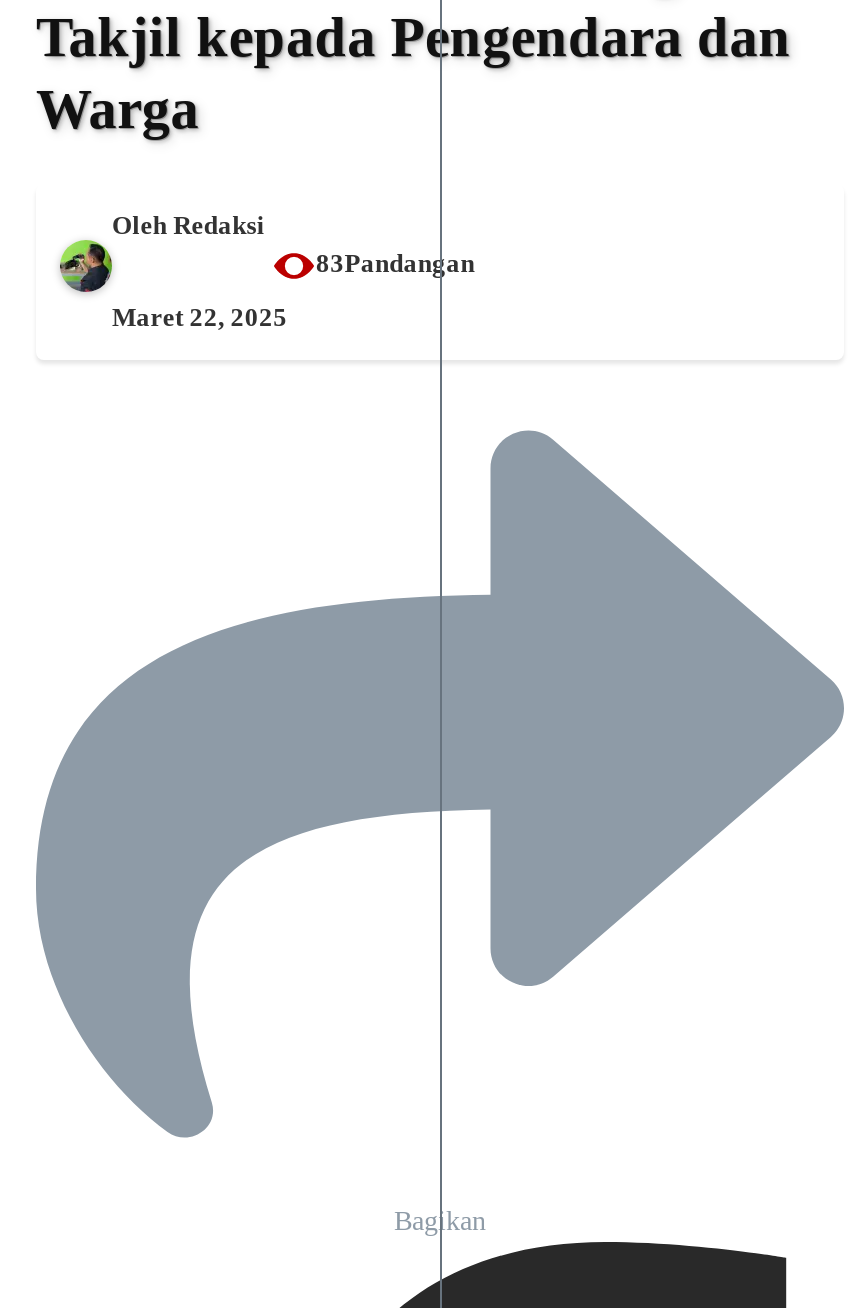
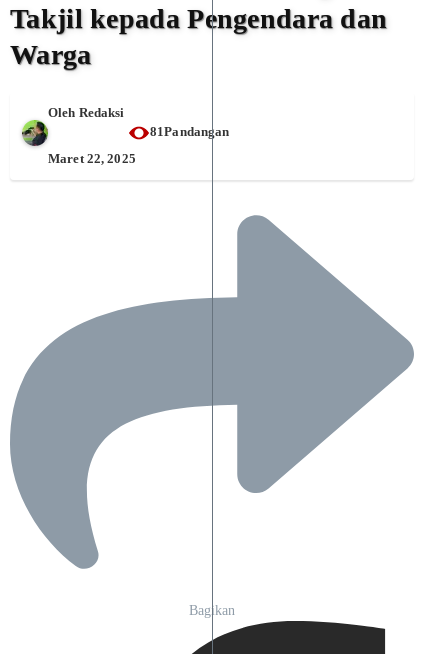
[316,250,475,278] 83Pandangan -> [150,125,229,139] 81Pandangan

